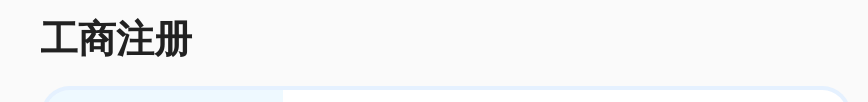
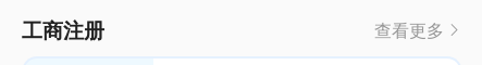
none -> [374,22,444,40] 查看更多

